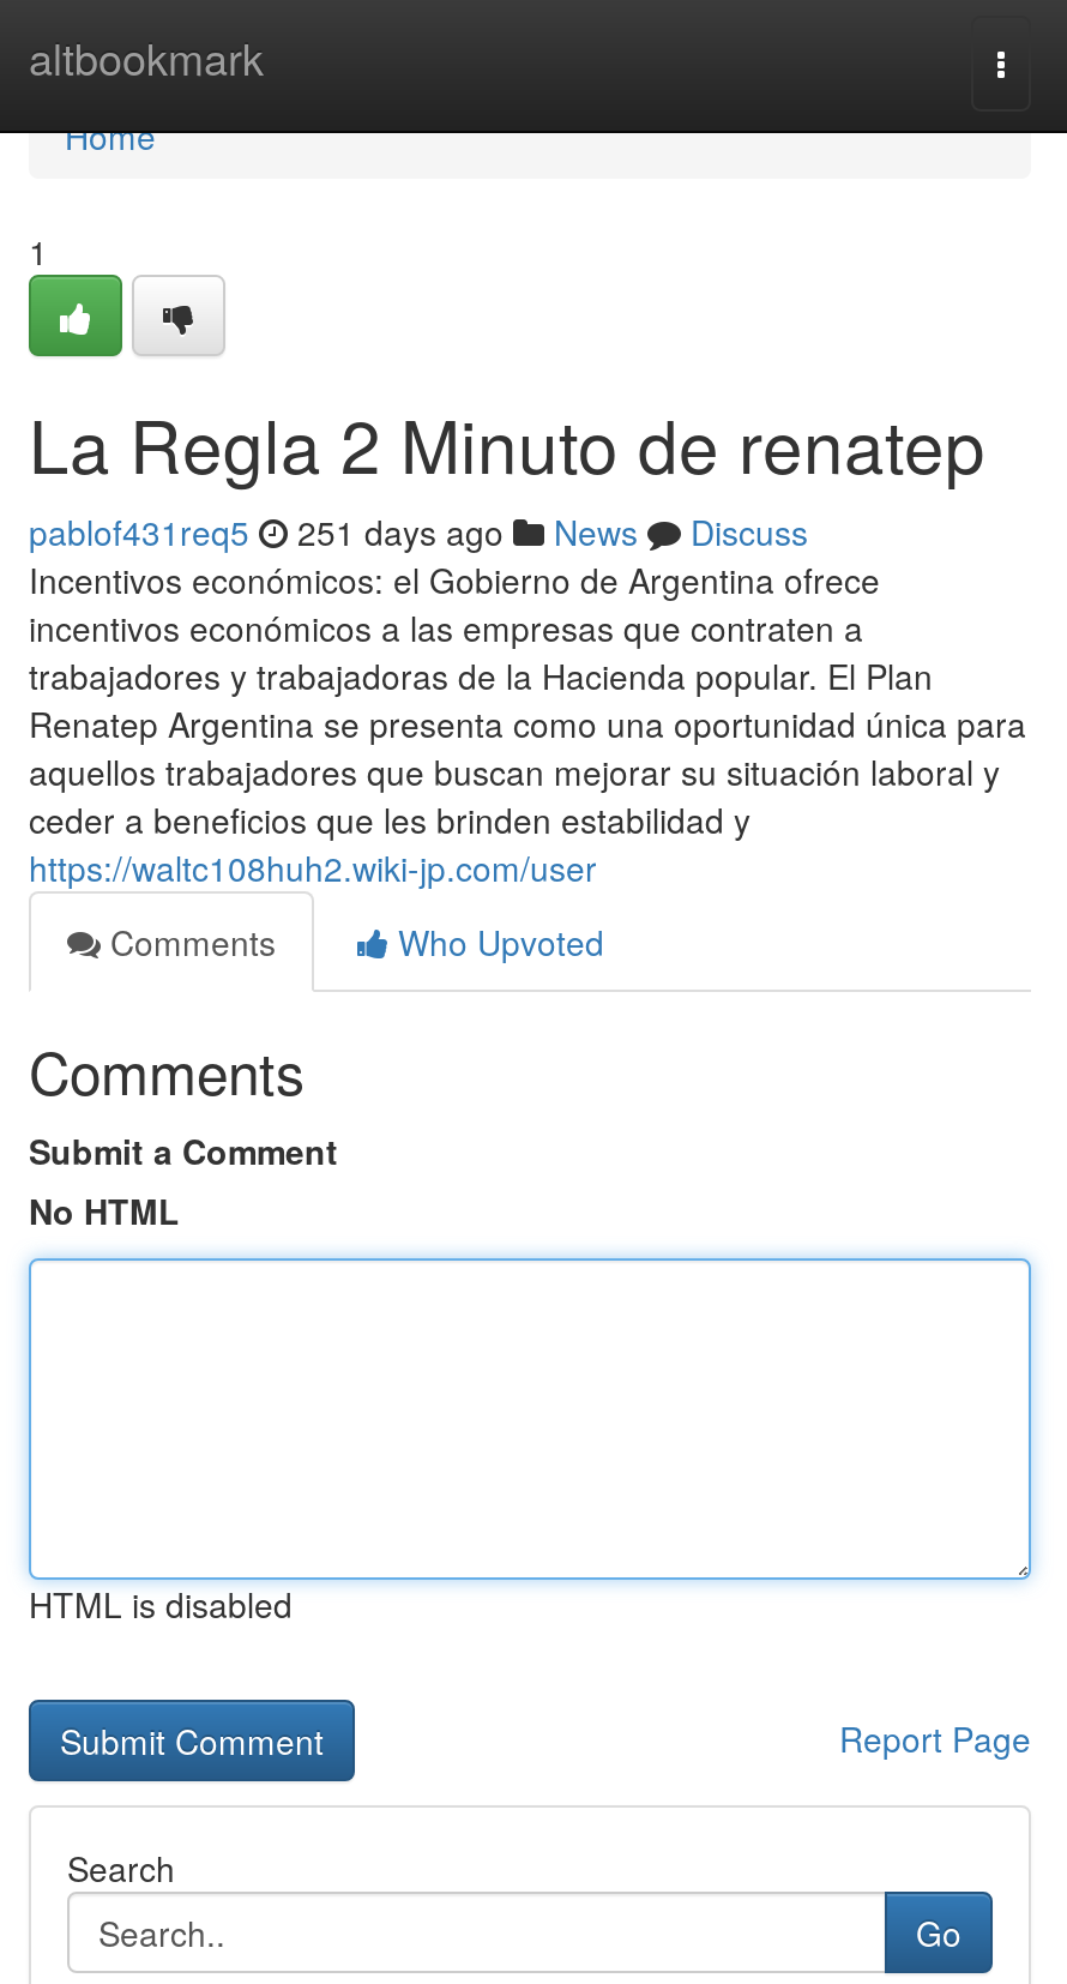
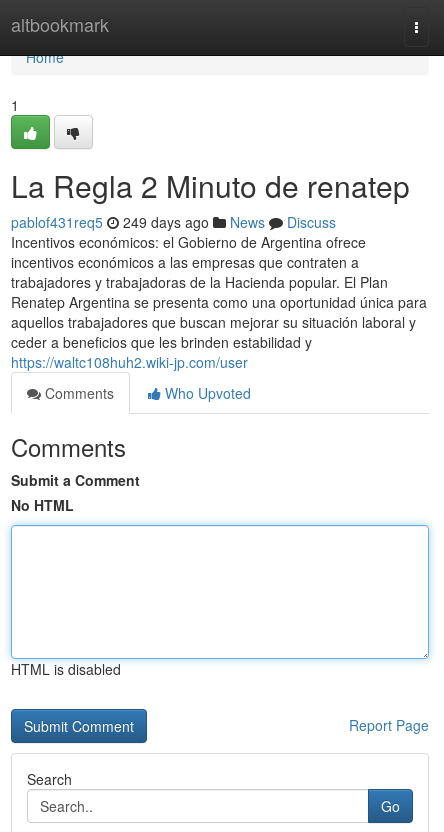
[29,507,808,555] pablof431req5 251 days ago News Discuss -> [11,212,336,232] pablof431req5 249 days ago News Discuss

